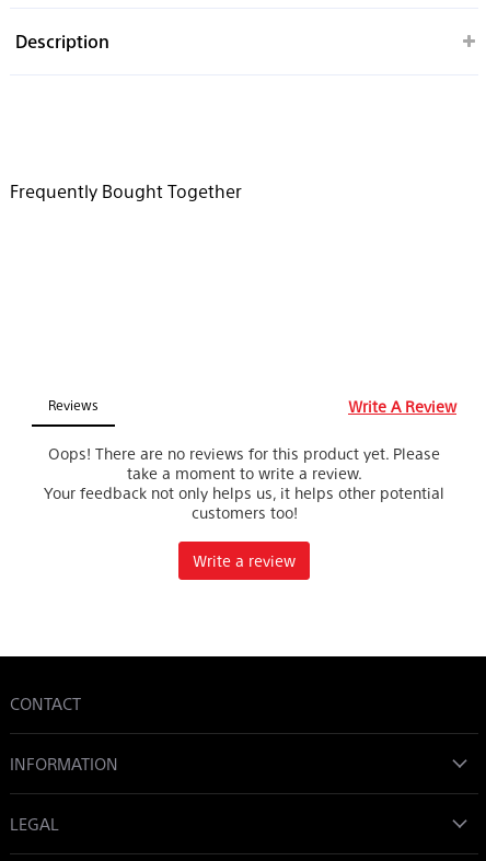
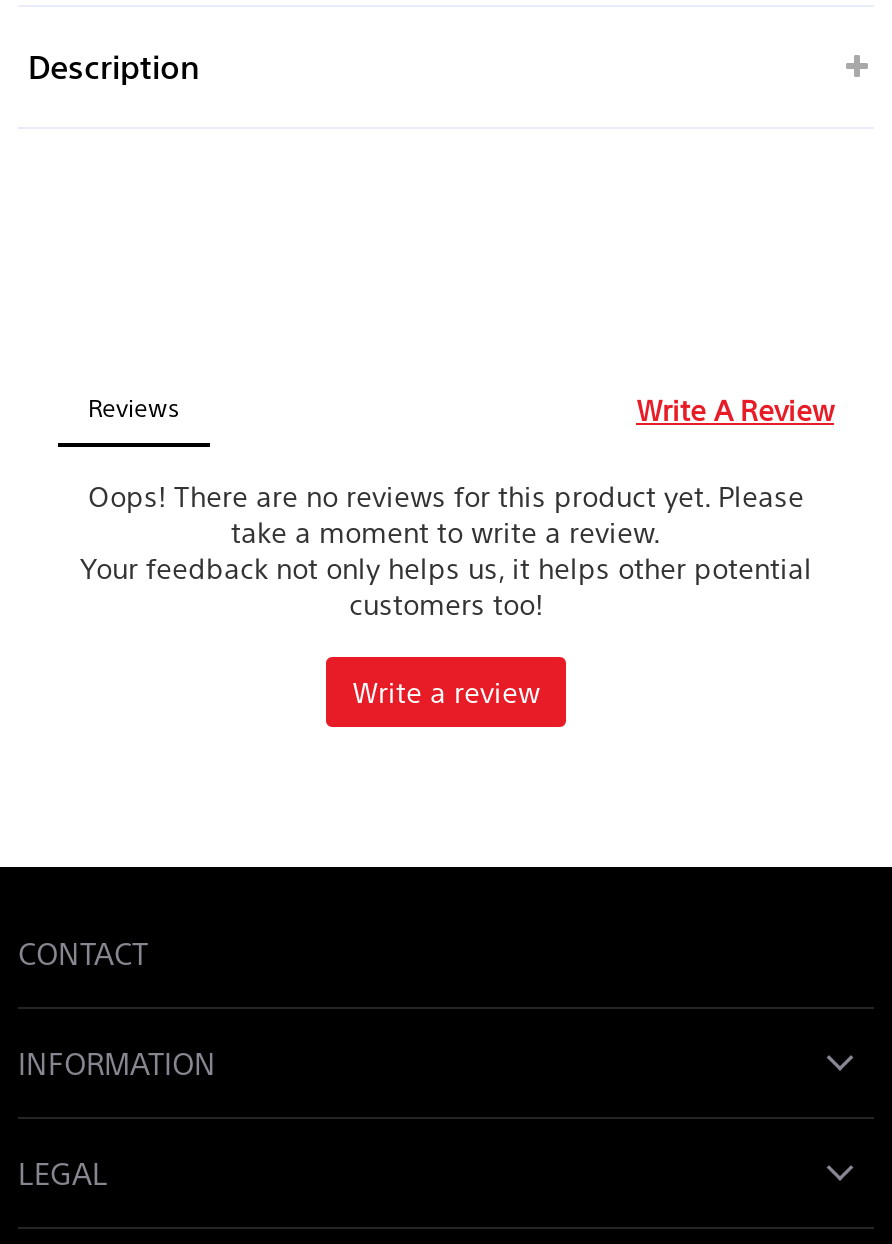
[10,179,242,202] Frequently Bought Together -> none

